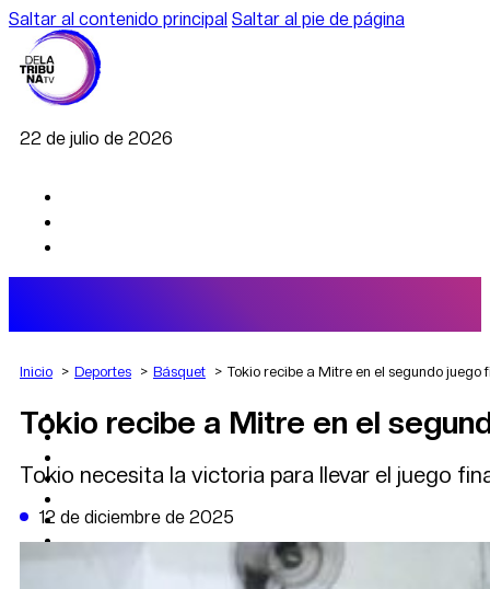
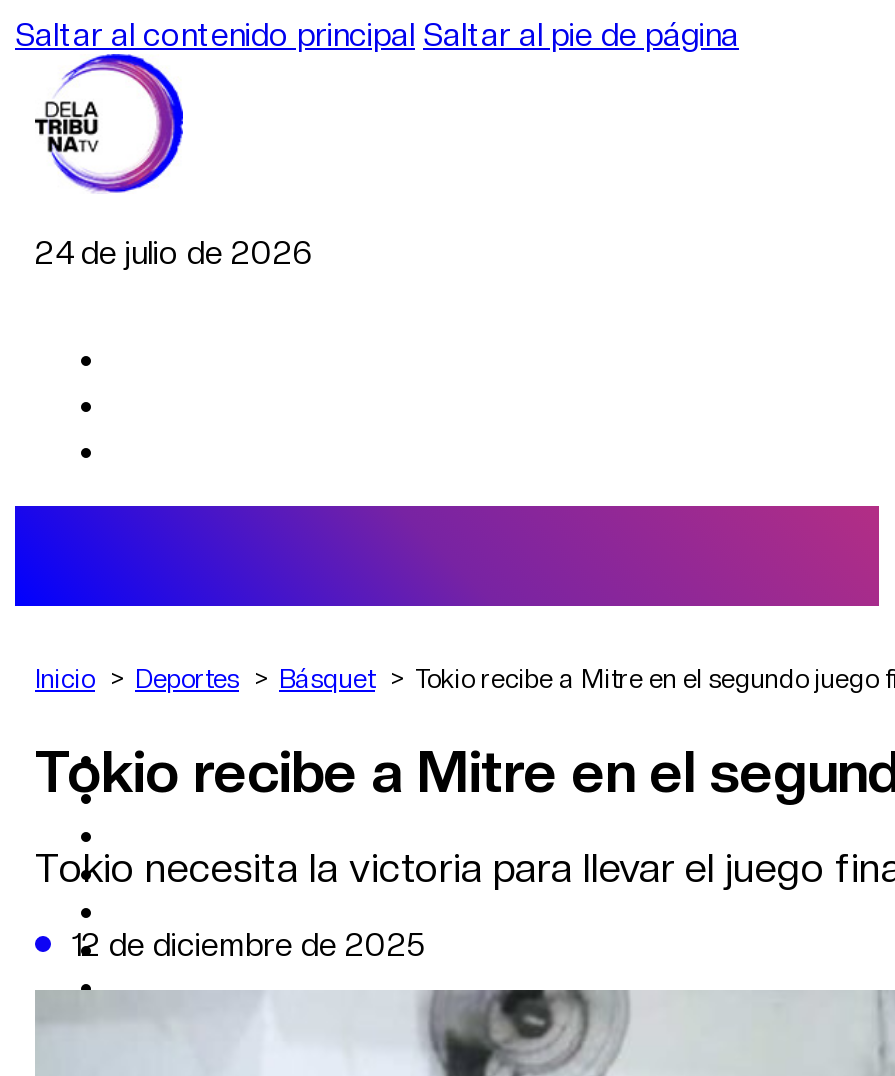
[20,128,173,149] 22 de julio de 2026 -> [35,234,313,272] 24 de julio de 2026

